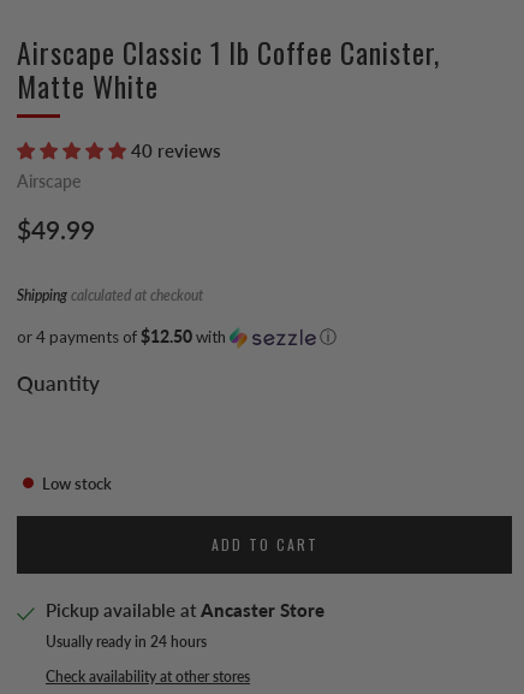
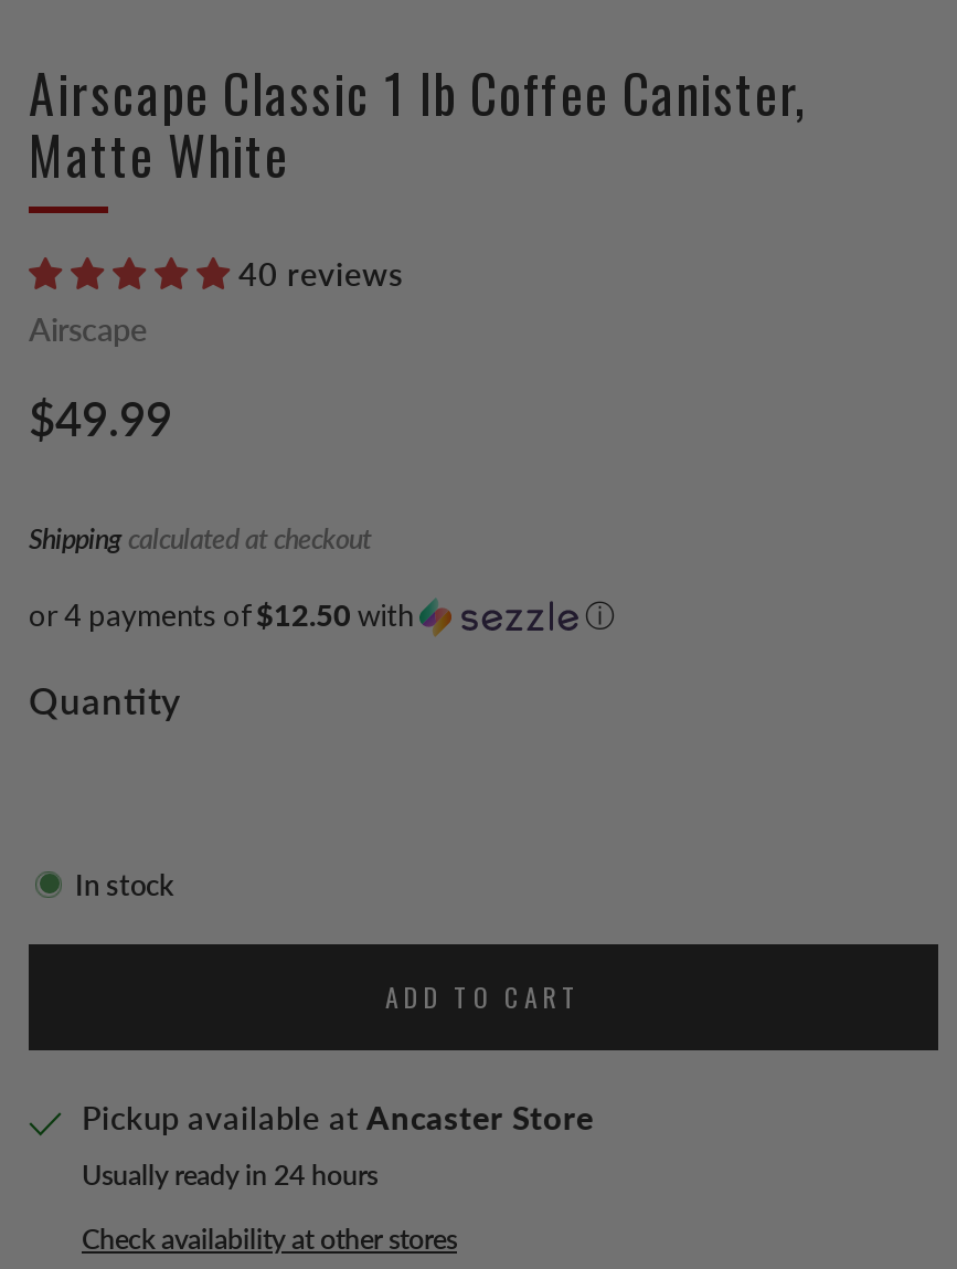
[42,474,112,493] Low stock -> [75,866,174,902] In stock

